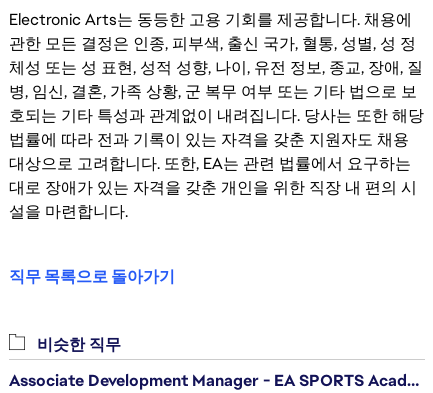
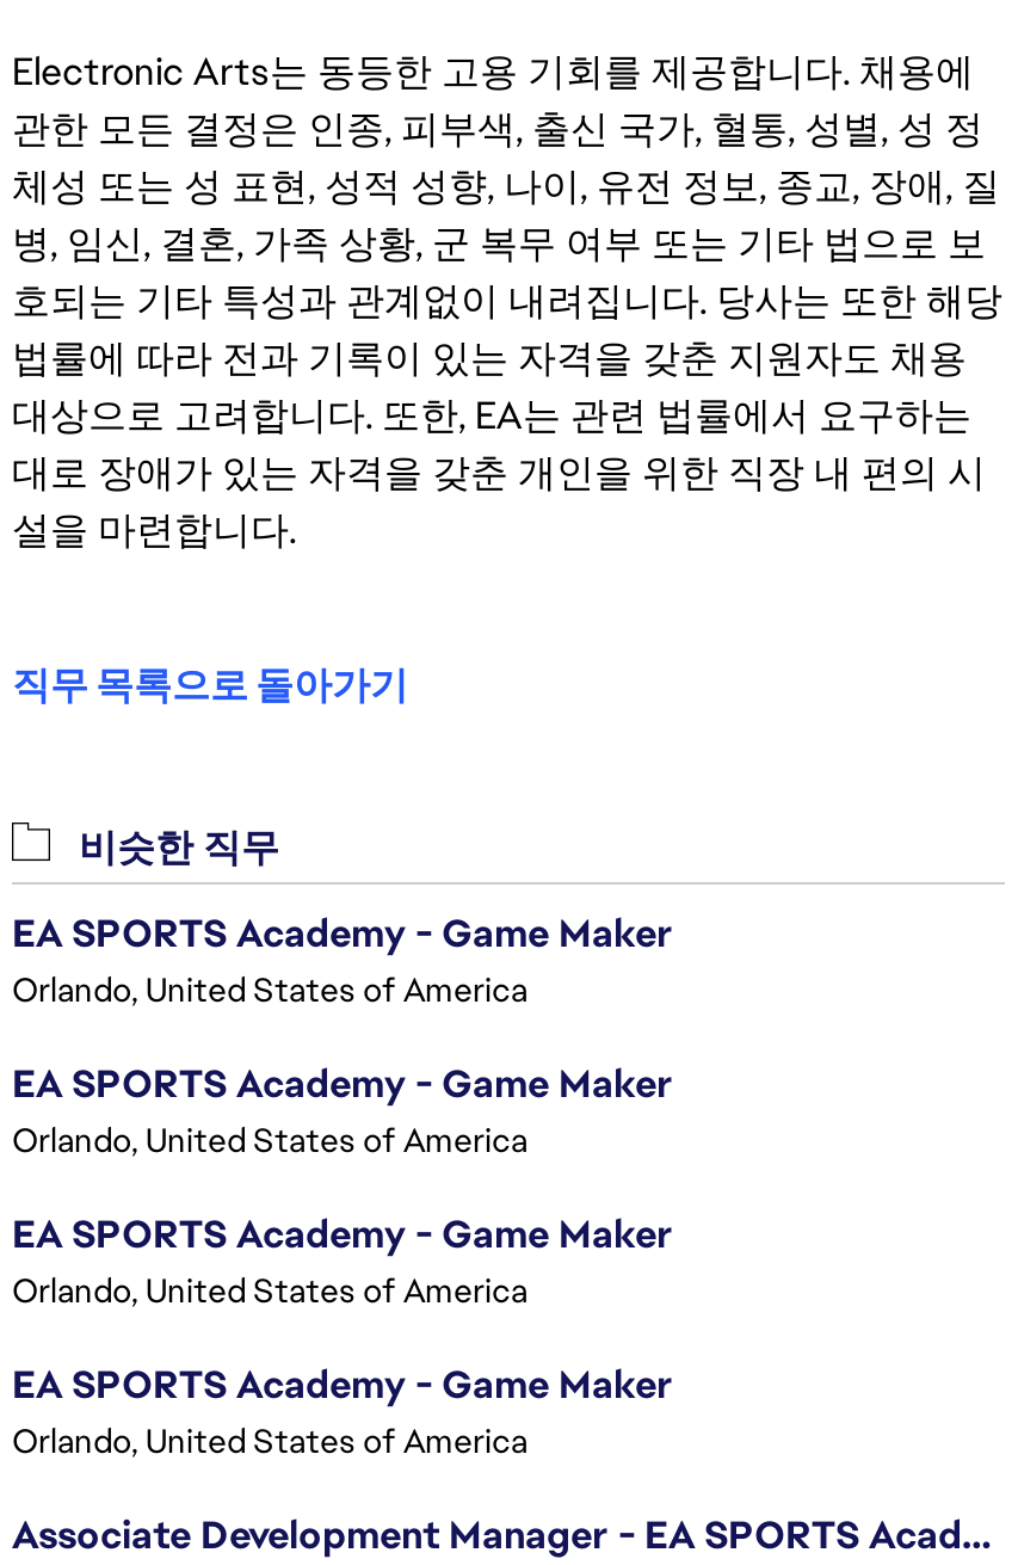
none -> [12,908,673,1462] EA SPORTS Academy - Game Maker | Orlando, United States of America | EA SPORTS Academy - Game Maker | Orlando, United States of America | EA SPORTS Academy - Game Maker | Orlando, United States of America | EA SPORTS Academy - Game Maker | Orlando, United States of America

